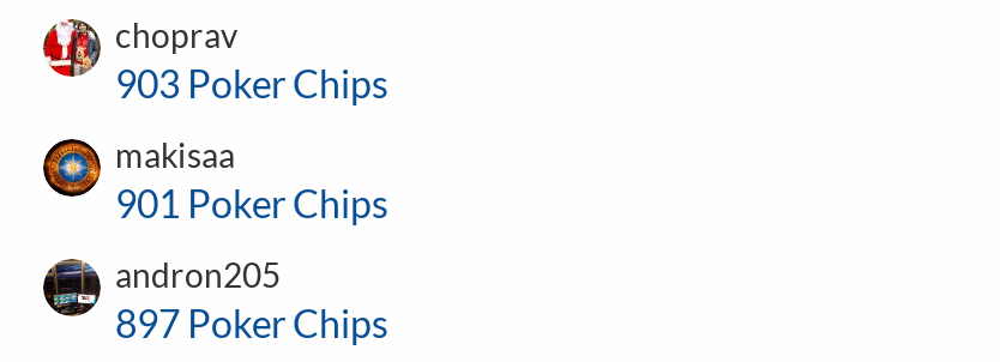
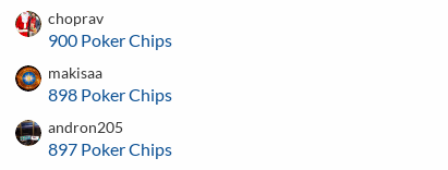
[115,60,388,105] 903 Poker Chips -> [48,29,172,50] 900 Poker Chips
[115,180,388,225] 901 Poker Chips -> [48,84,172,105] 898 Poker Chips

